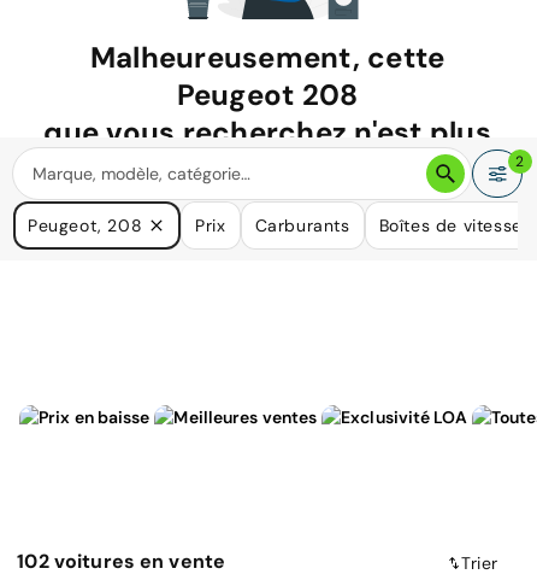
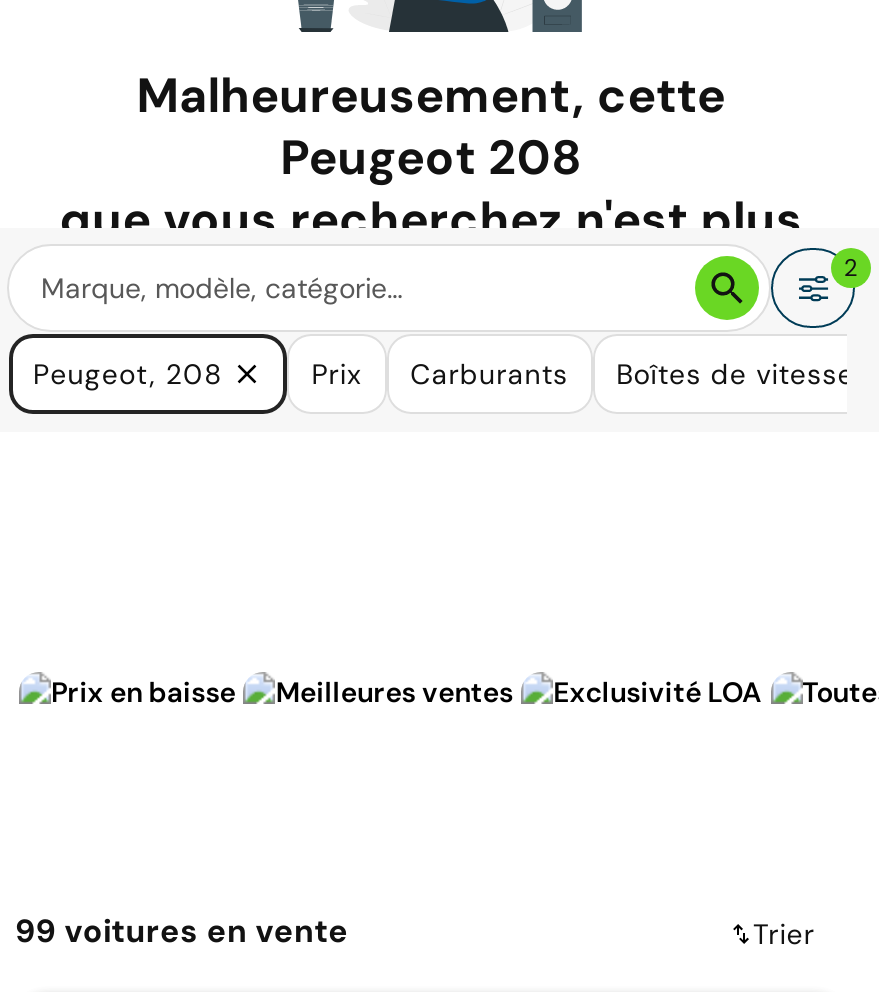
[17,549,225,574] 102 voitures en vente -> [15,911,349,953] 99 voitures en vente

